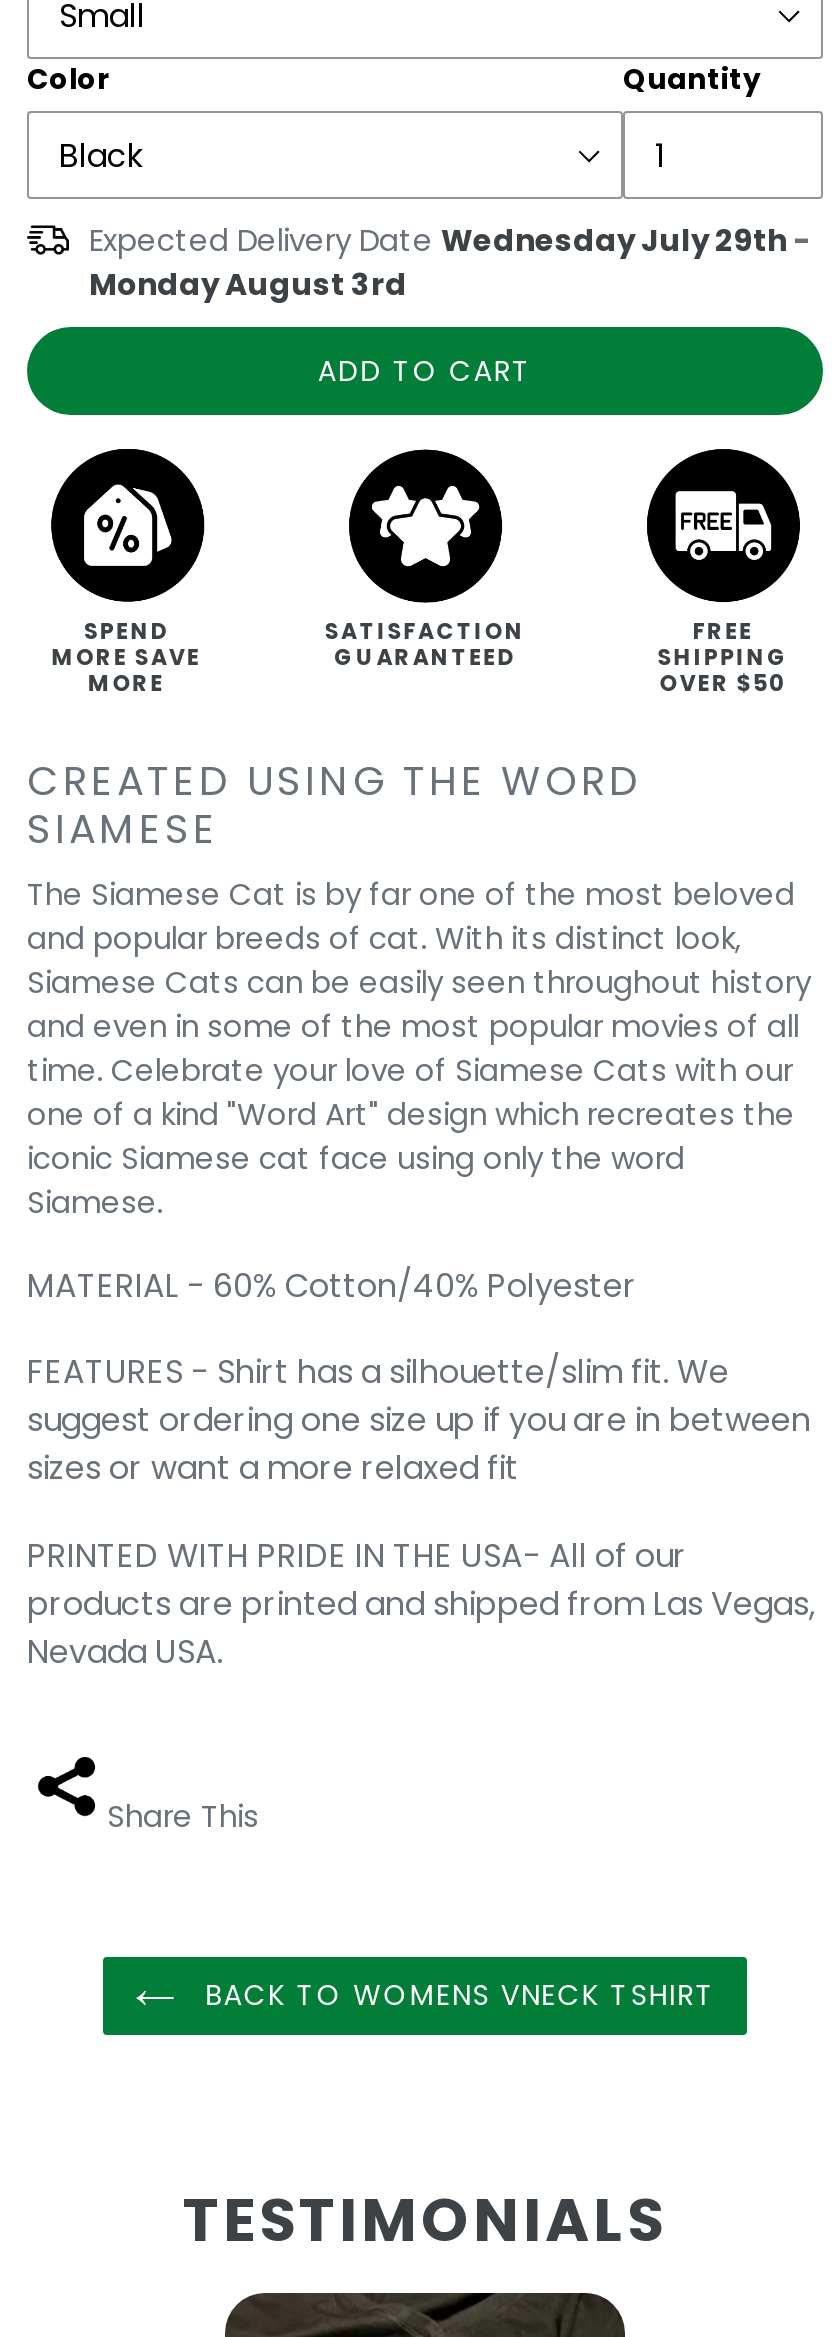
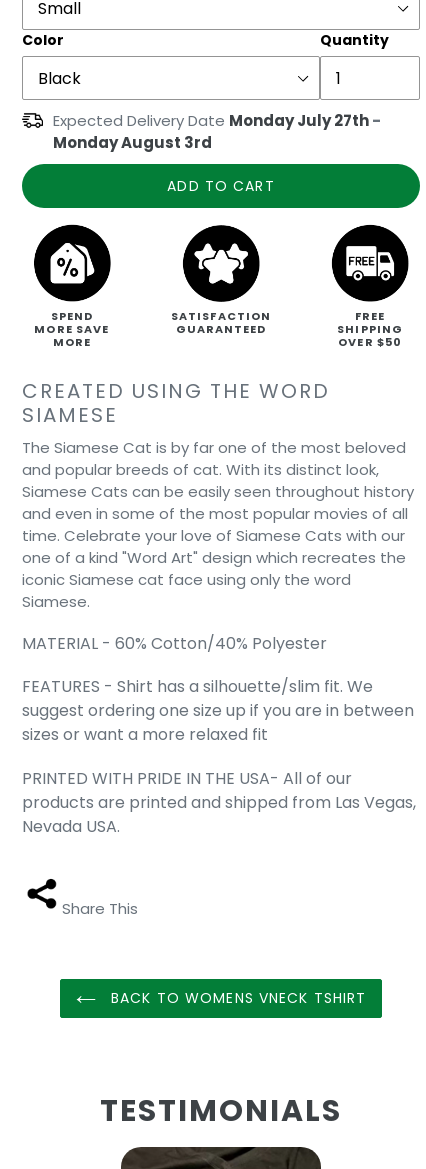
[89,219,811,261] Expected Delivery Date Wednesday July 29th - -> [53,110,381,131] Expected Delivery Date Monday July 27th -

